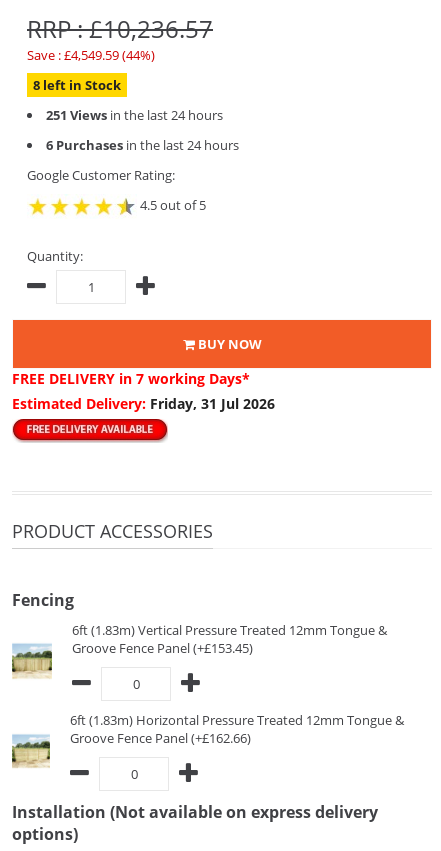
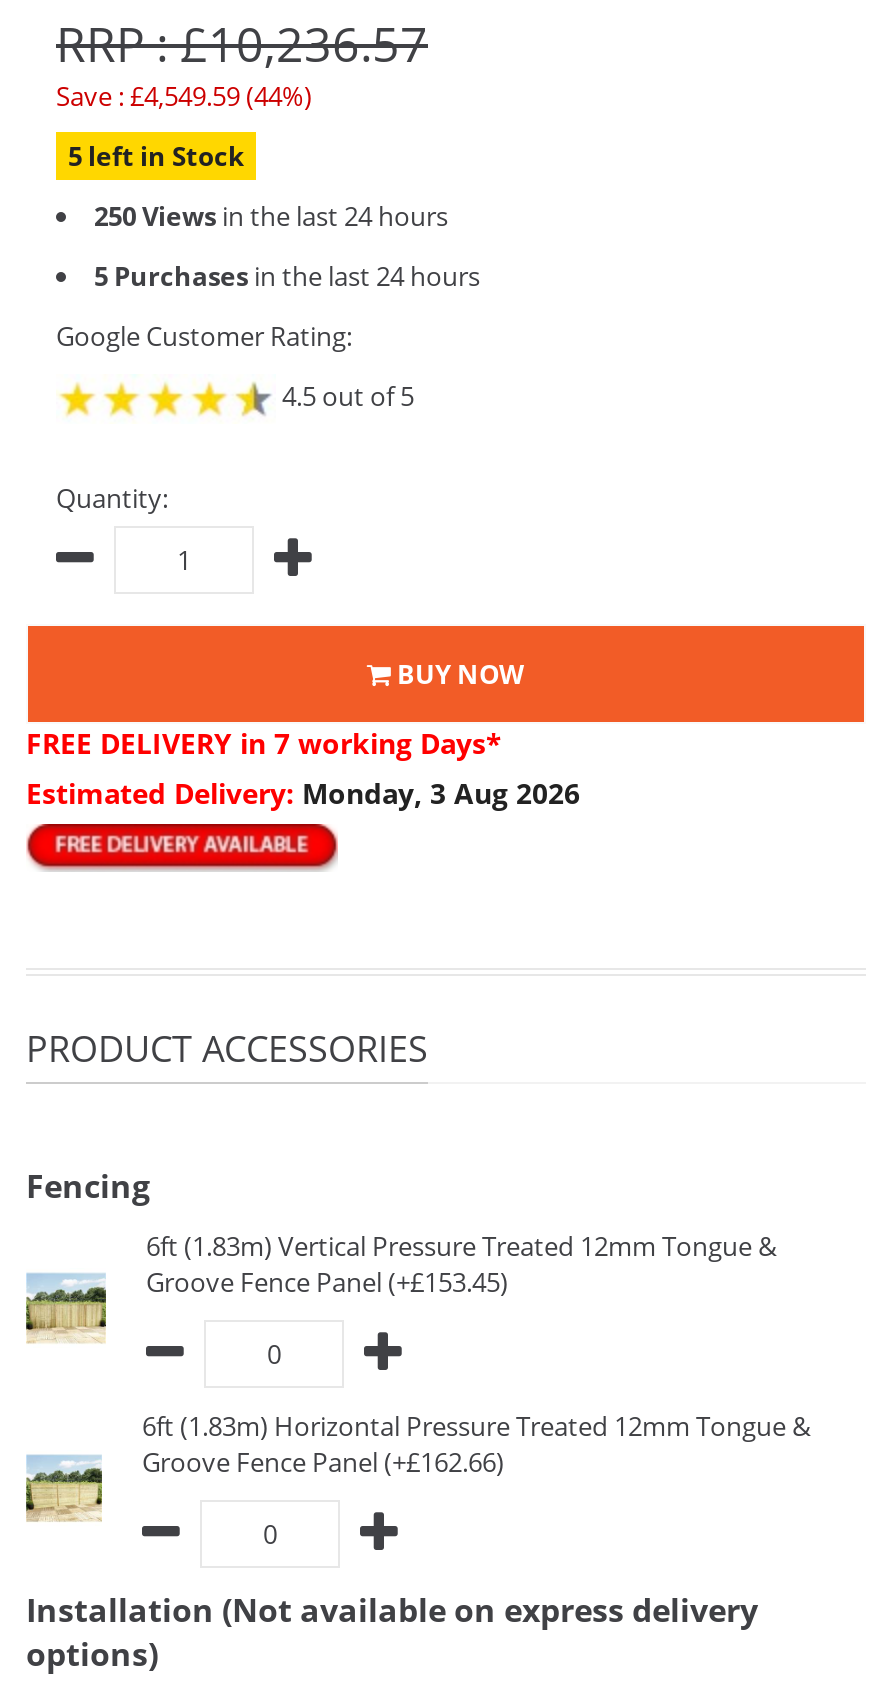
[33,76,121,94] 8 left in Stock -> [68,138,244,174] 5 left in Stock
[46,106,223,124] 251 Views in the last 24 hours -> [94,198,448,234] 250 Views in the last 24 hours
[46,136,239,154] 6 Purchases in the last 24 hours -> [94,258,480,294] 5 Purchases in the last 24 hours
[12,394,275,413] Estimated Delivery: Friday, 31 Jul 2026 -> [26,774,580,812] Estimated Delivery: Monday, 3 Aug 2026

